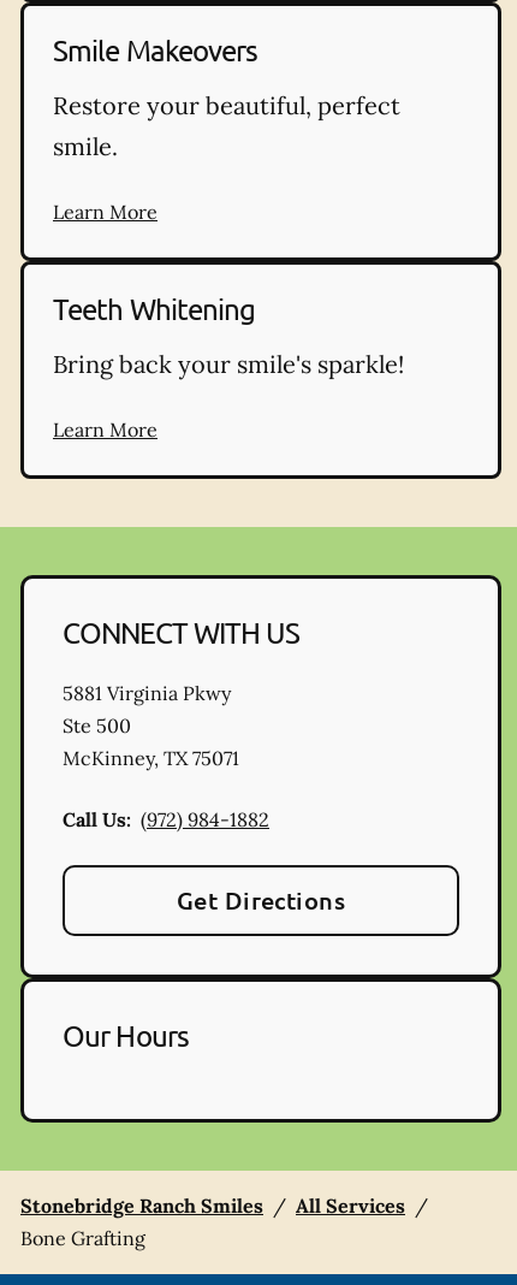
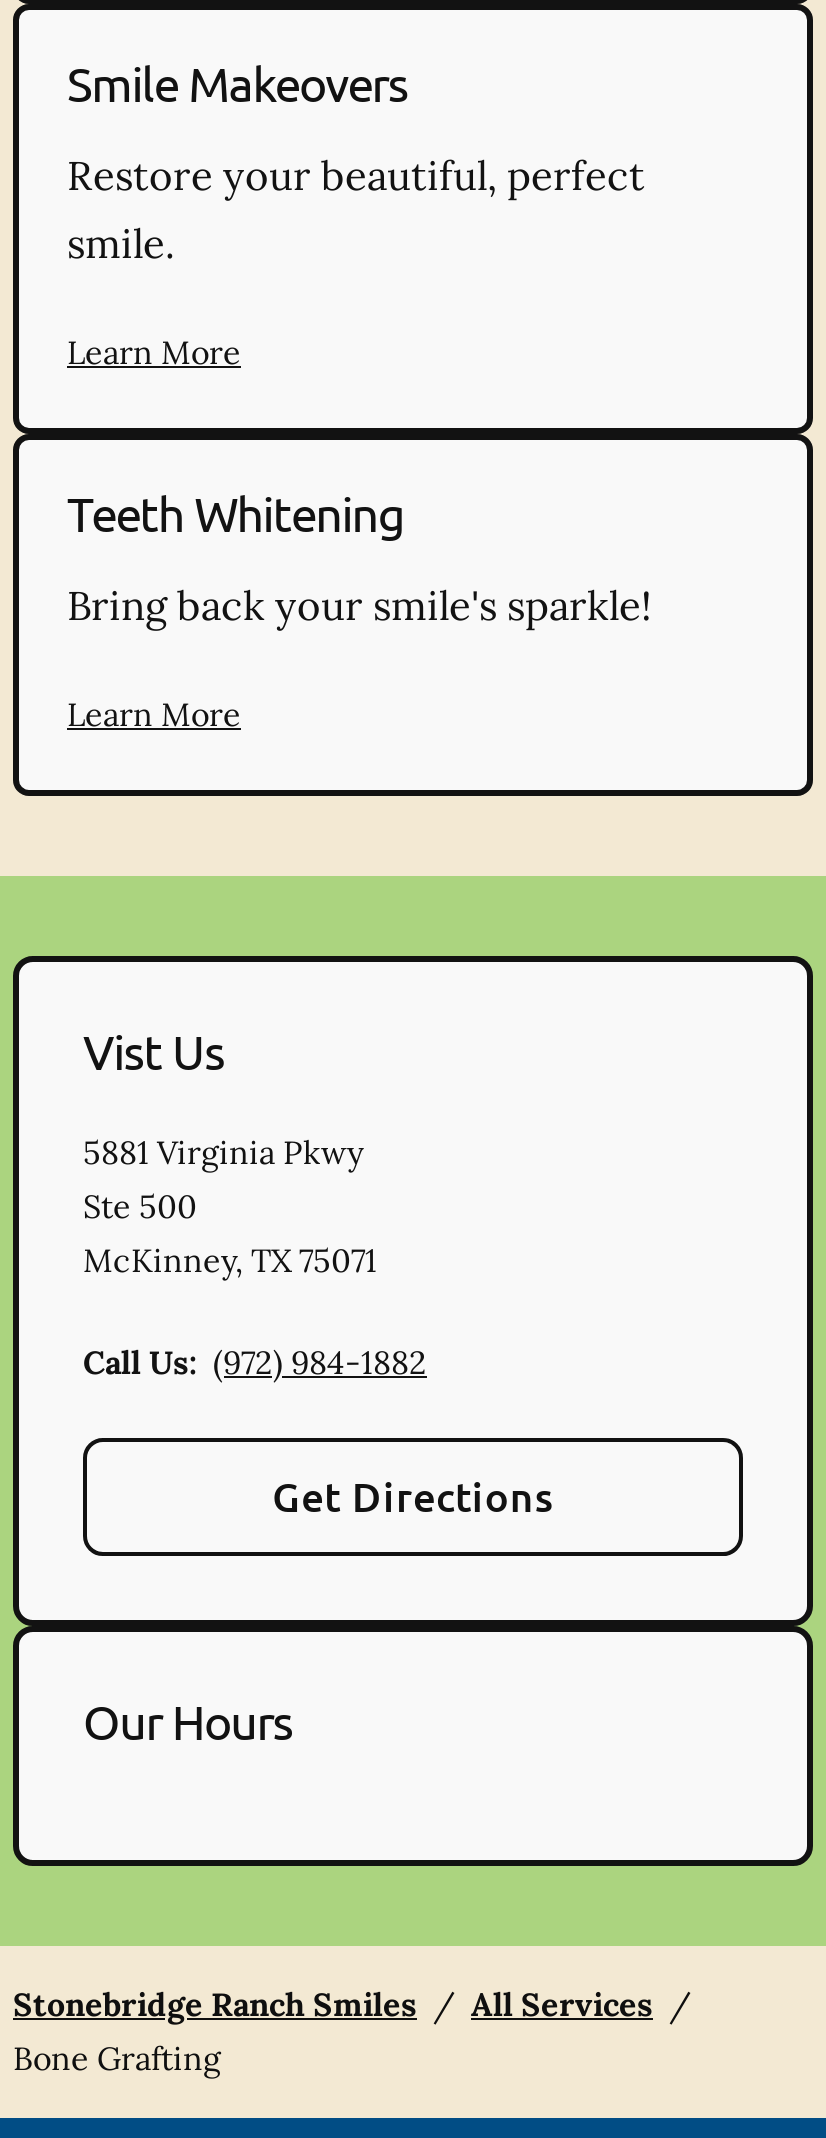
[63,615,300,650] CONNECT WITH US -> [83,1022,224,1080] Vist Us

